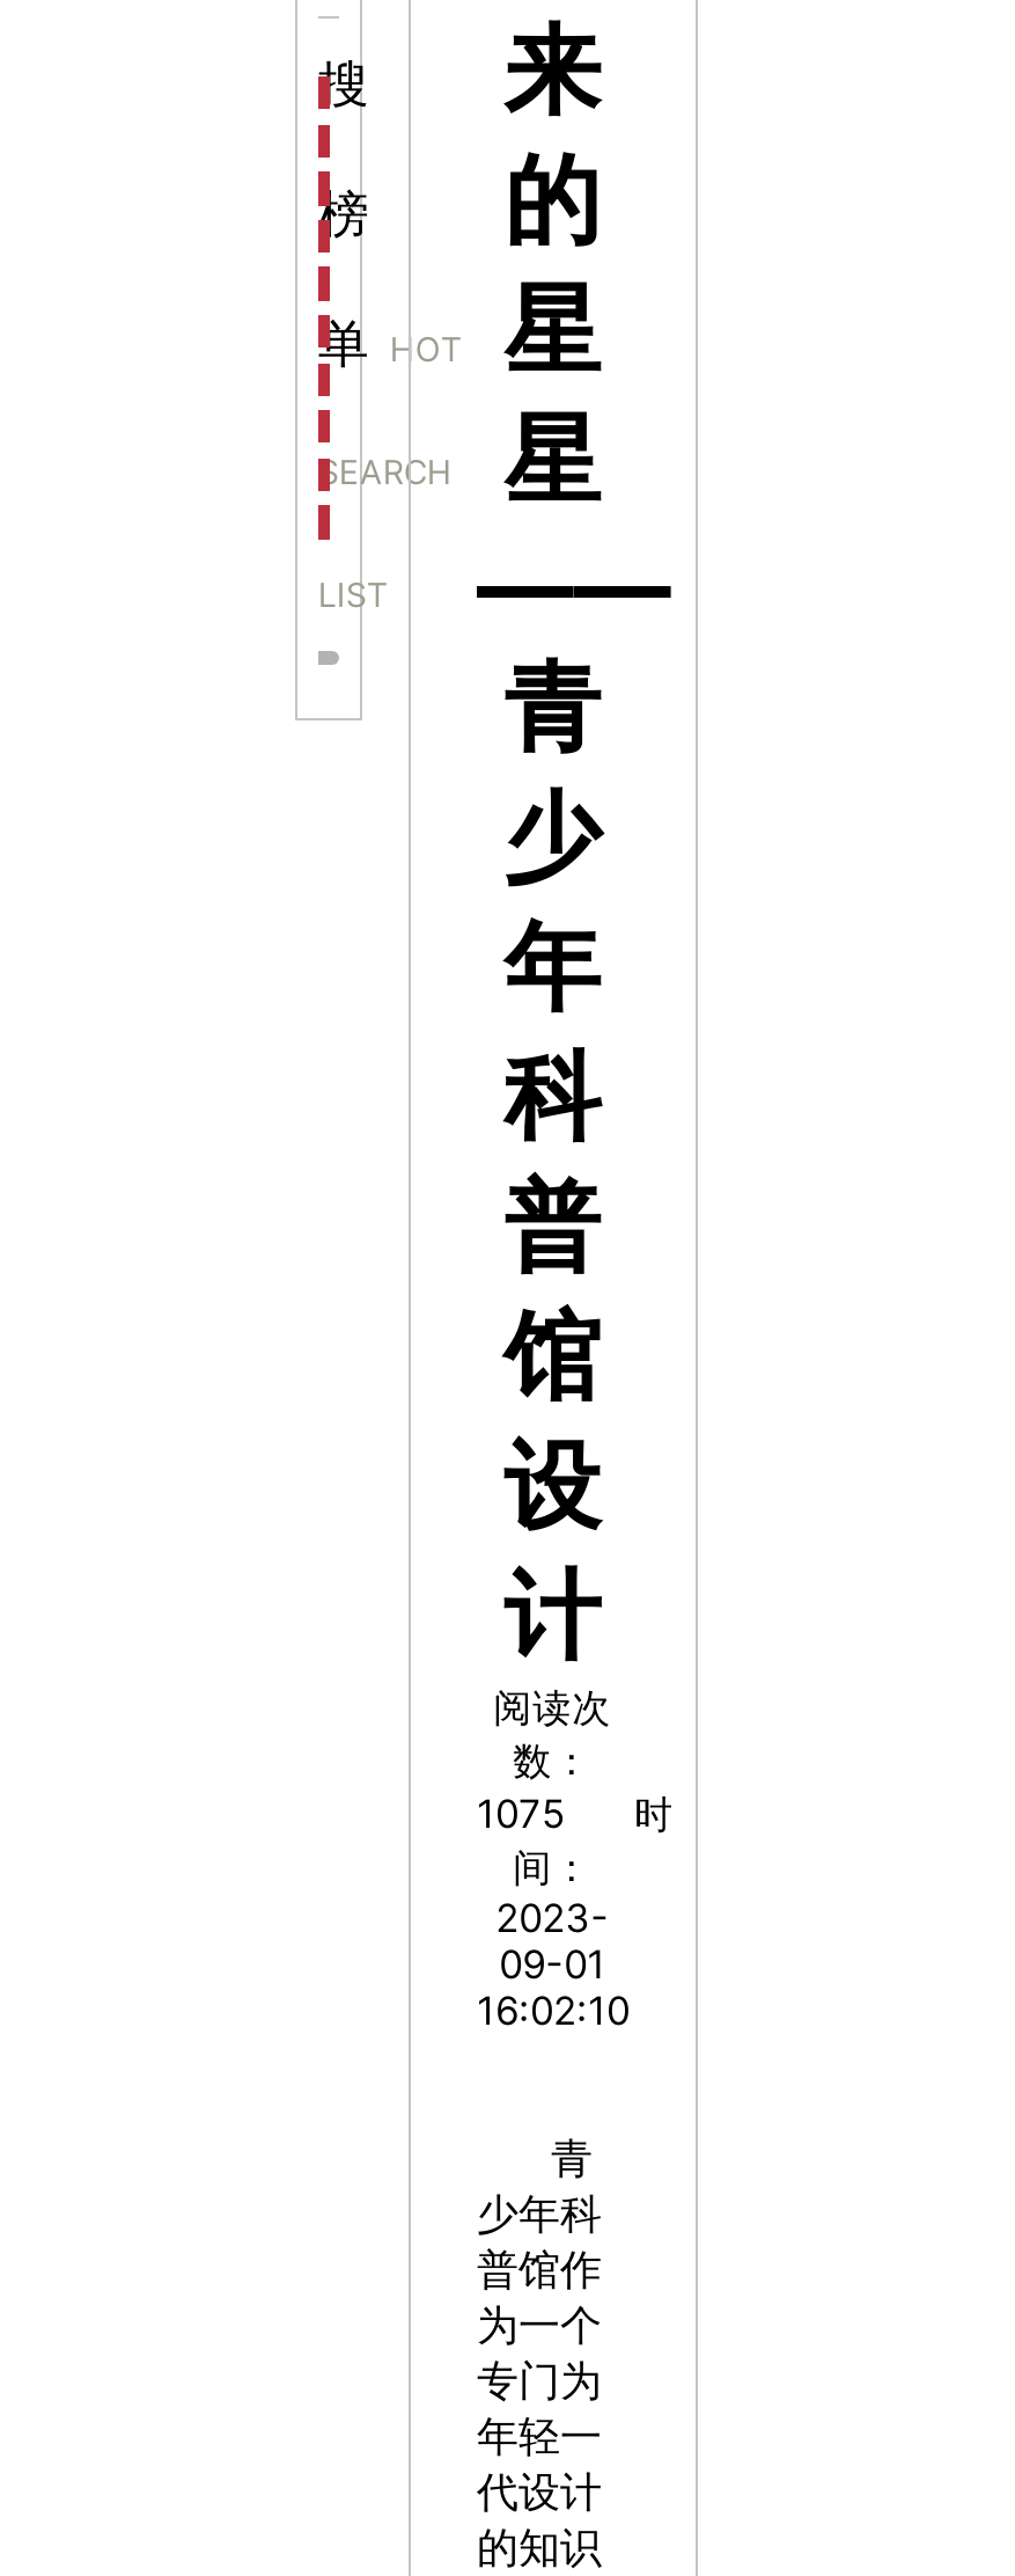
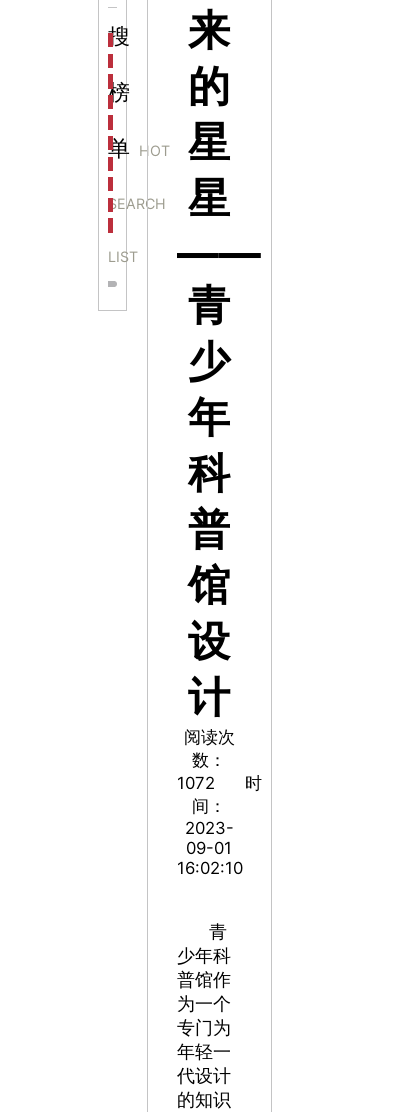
[477,1790,674,1836] 1075 时 -> [176,773,261,793] 1072 时

